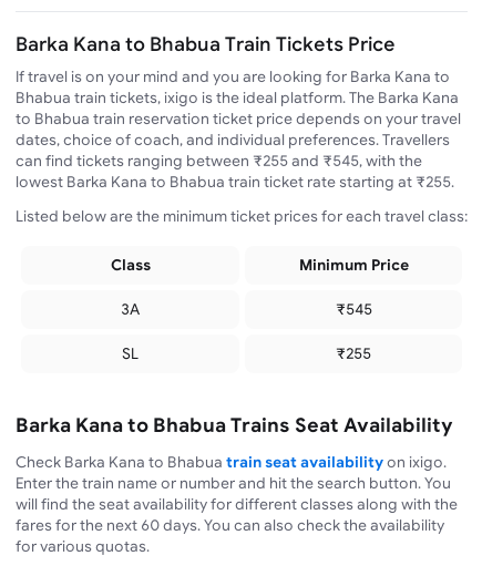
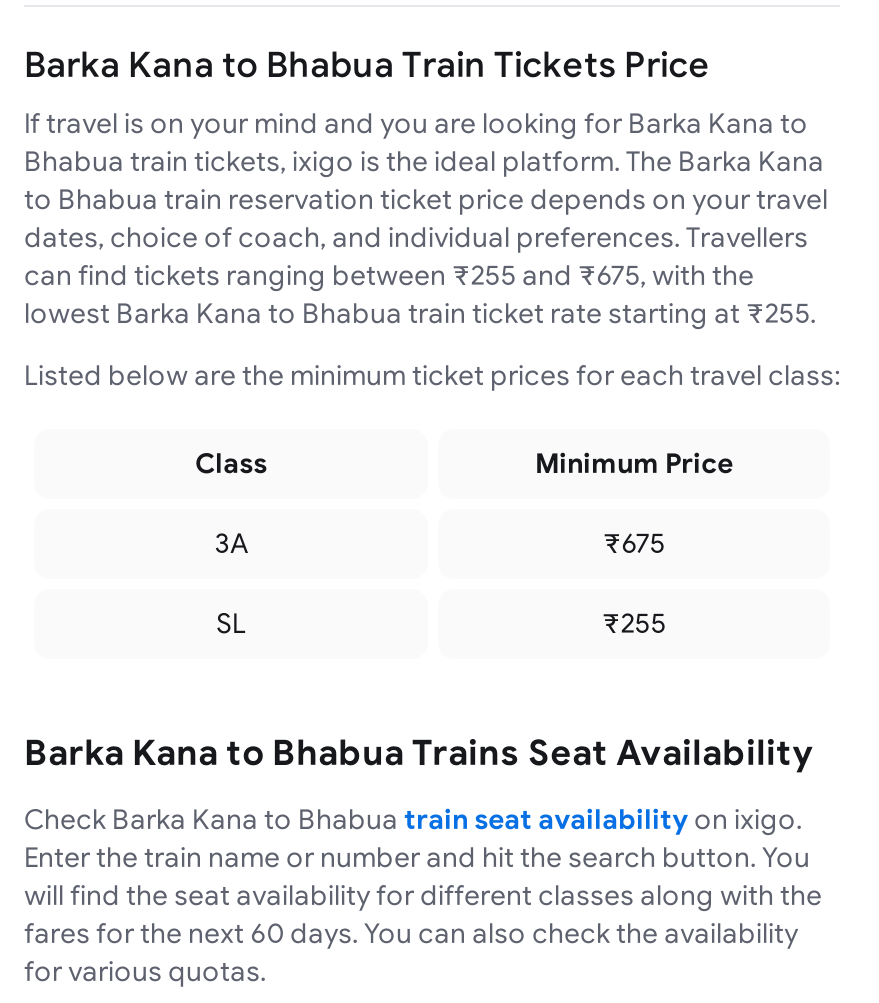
[16,151,422,169] can find tickets ranging between ₹255 and ₹545, with the -> [24,259,754,291] can find tickets ranging between ₹255 and ₹675, with the
[335,300,372,318] ₹545 -> [603,527,665,559] ₹675

